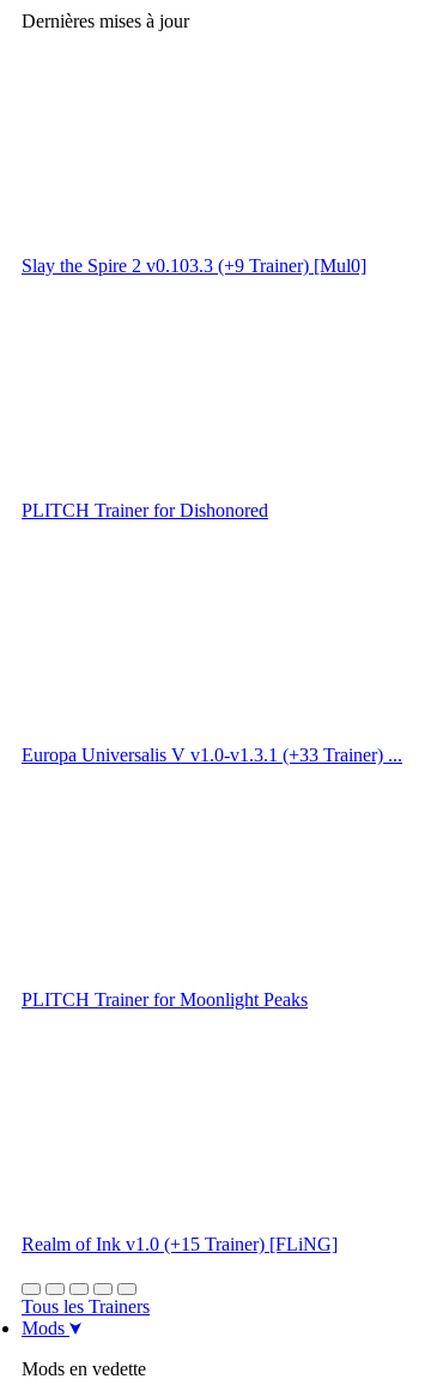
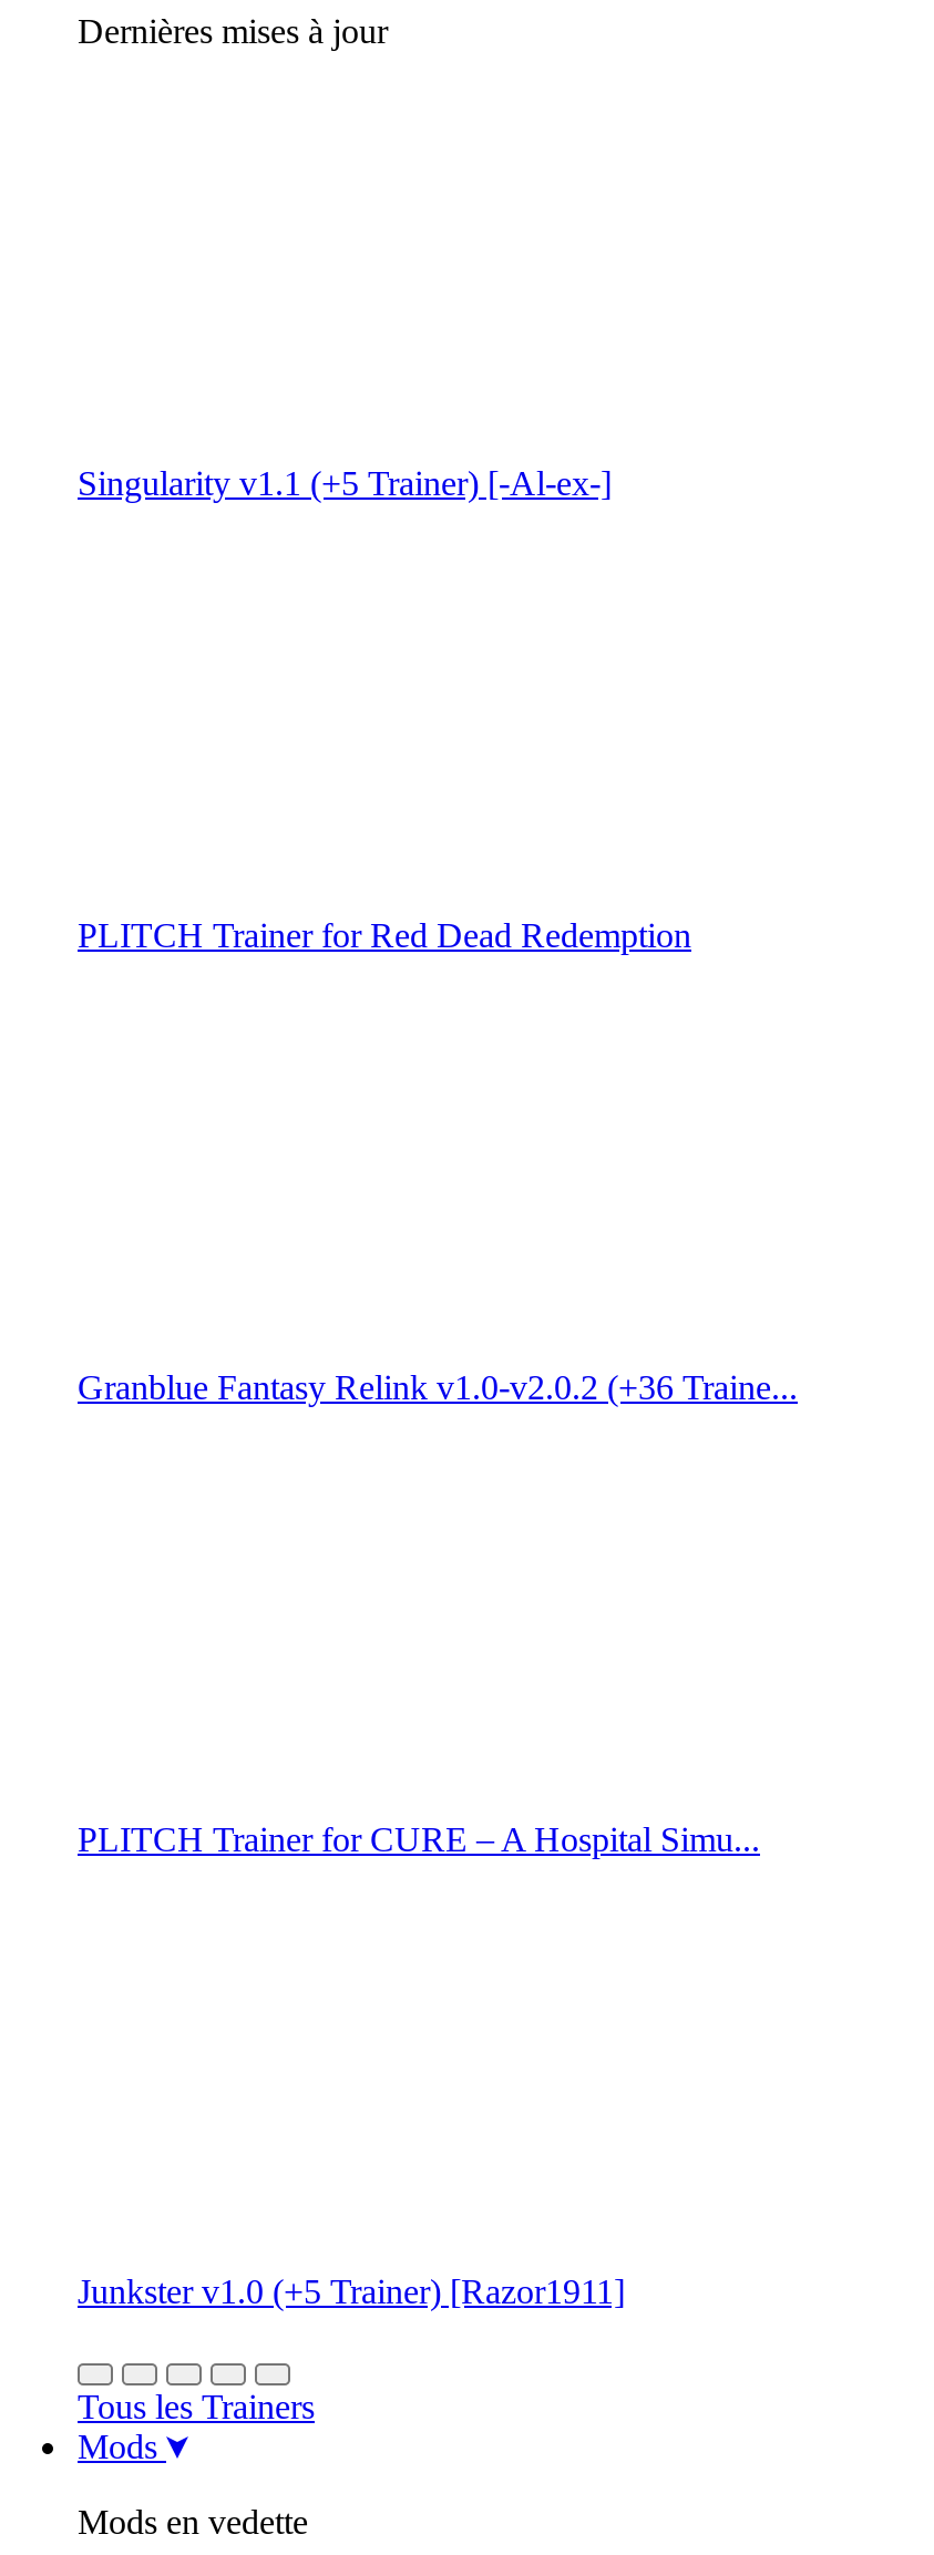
[22,255,366,276] Slay the Spire 2 v0.103.3 (+9 Trainer) [Mul0] -> [78,464,612,502] Singularity v1.1 (+5 Trainer) [-Al-ex-]
[22,500,268,520] PLITCH Trainer for Dishonored -> [78,916,691,954] PLITCH Trainer for Red Dead Redemption
[22,745,402,765] Europa Universalis V v1.0-v1.3.1 (+33 Trainer) ... -> [78,1368,798,1406] Granblue Fantasy Relink v1.0-v2.0.2 (+36 Traine...
[22,989,308,1010] PLITCH Trainer for Moonlight Peaks -> [78,1820,760,1858] PLITCH Trainer for CURE – A Hospital Simu...
[22,1234,338,1254] Realm of Ink v1.0 (+15 Trainer) [FLiNG] -> [78,2272,625,2310] Junkster v1.0 (+5 Trainer) [Razor1911]

